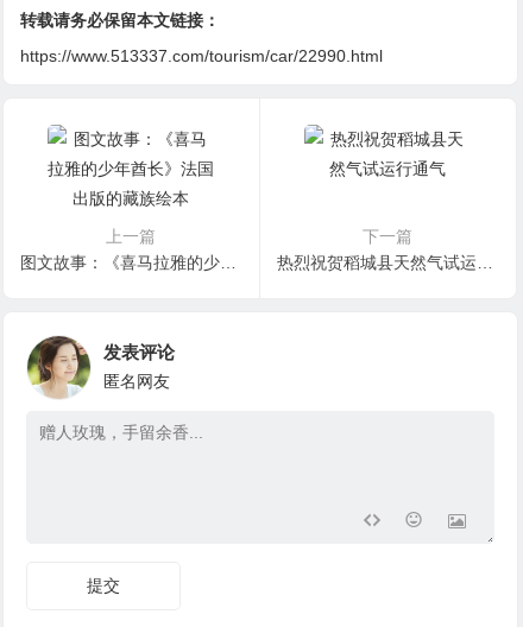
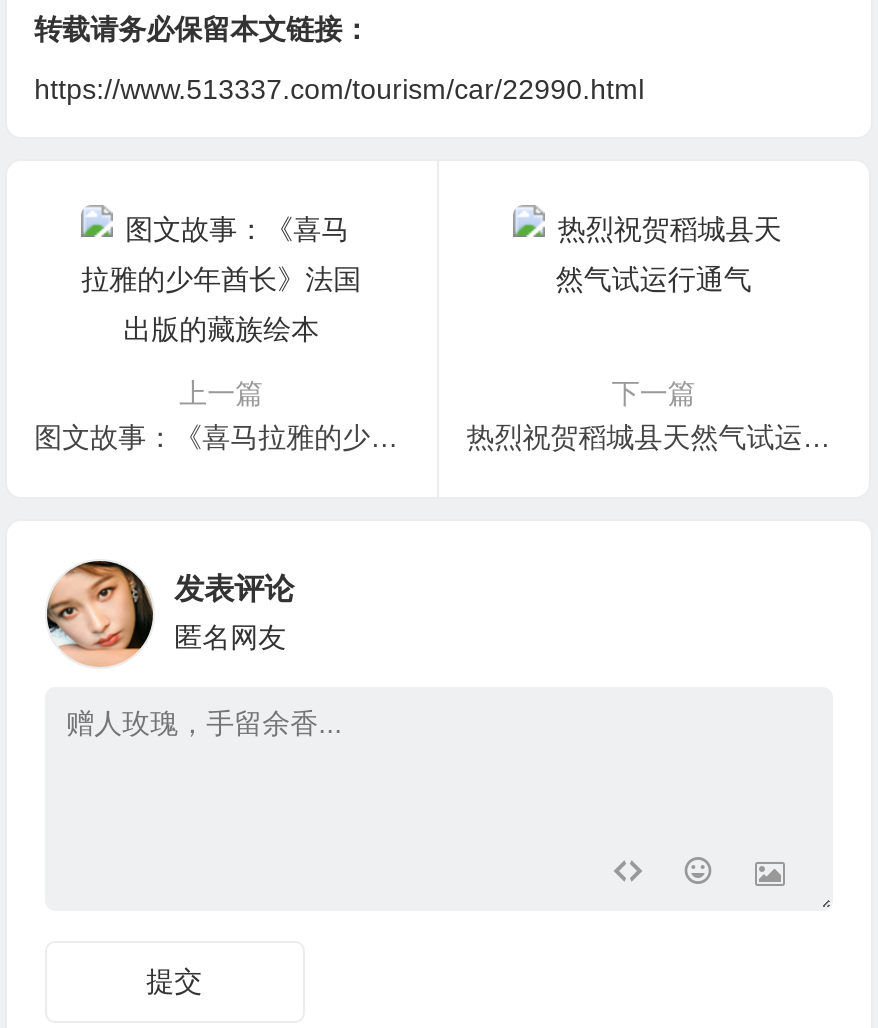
[26,336,92,397] [image] -> [45,559,155,665] [image]

